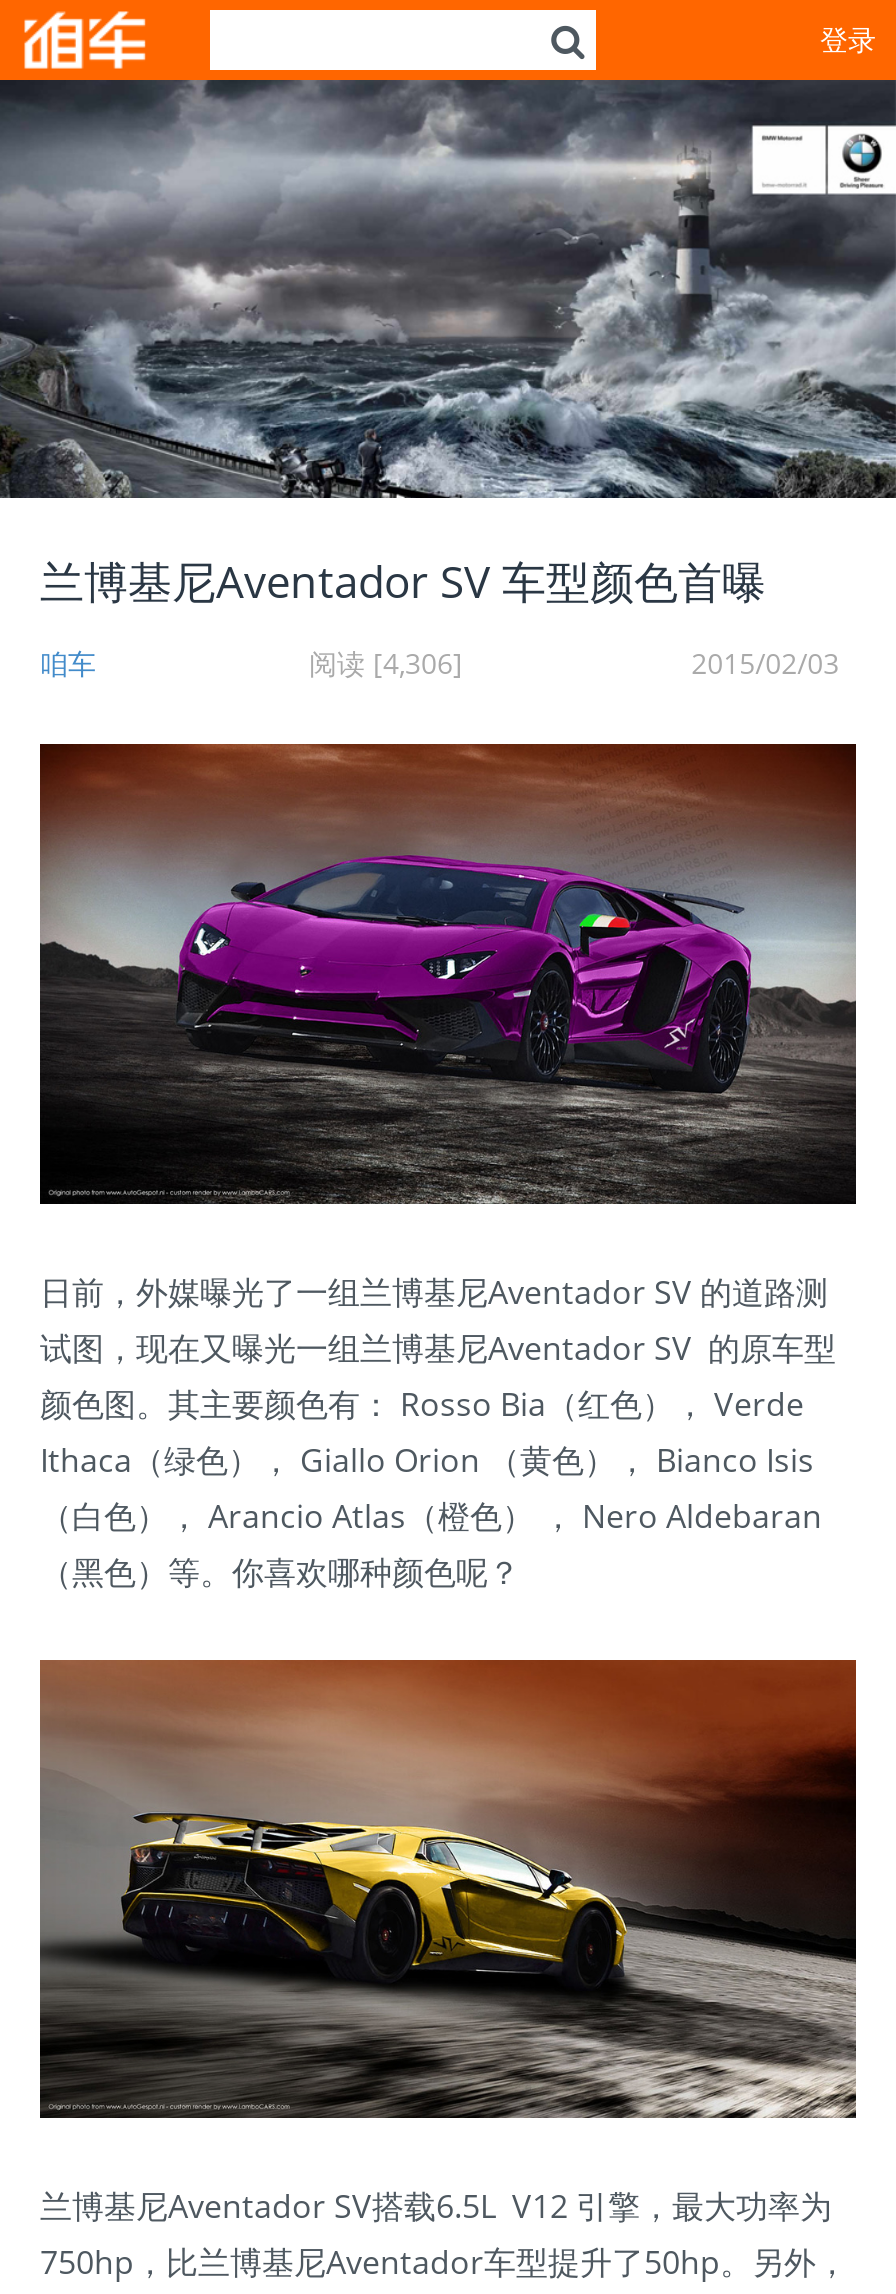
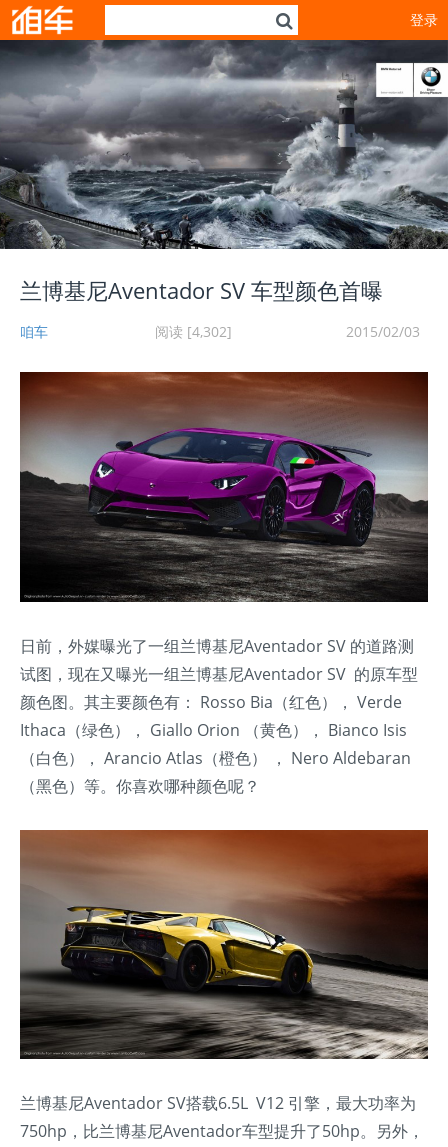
[309,644,463,682] 阅读 [4,306] -> [154,322,231,341] 阅读 [4,302]

